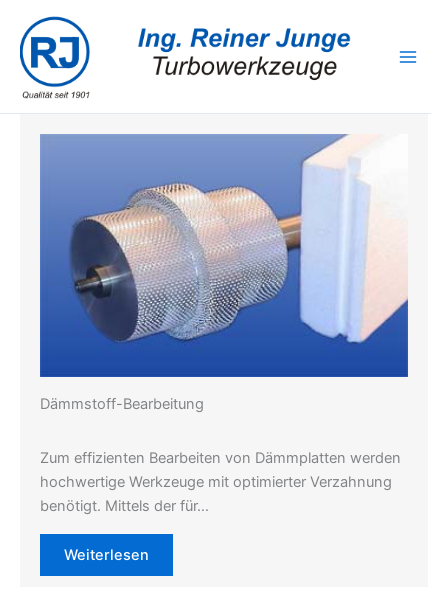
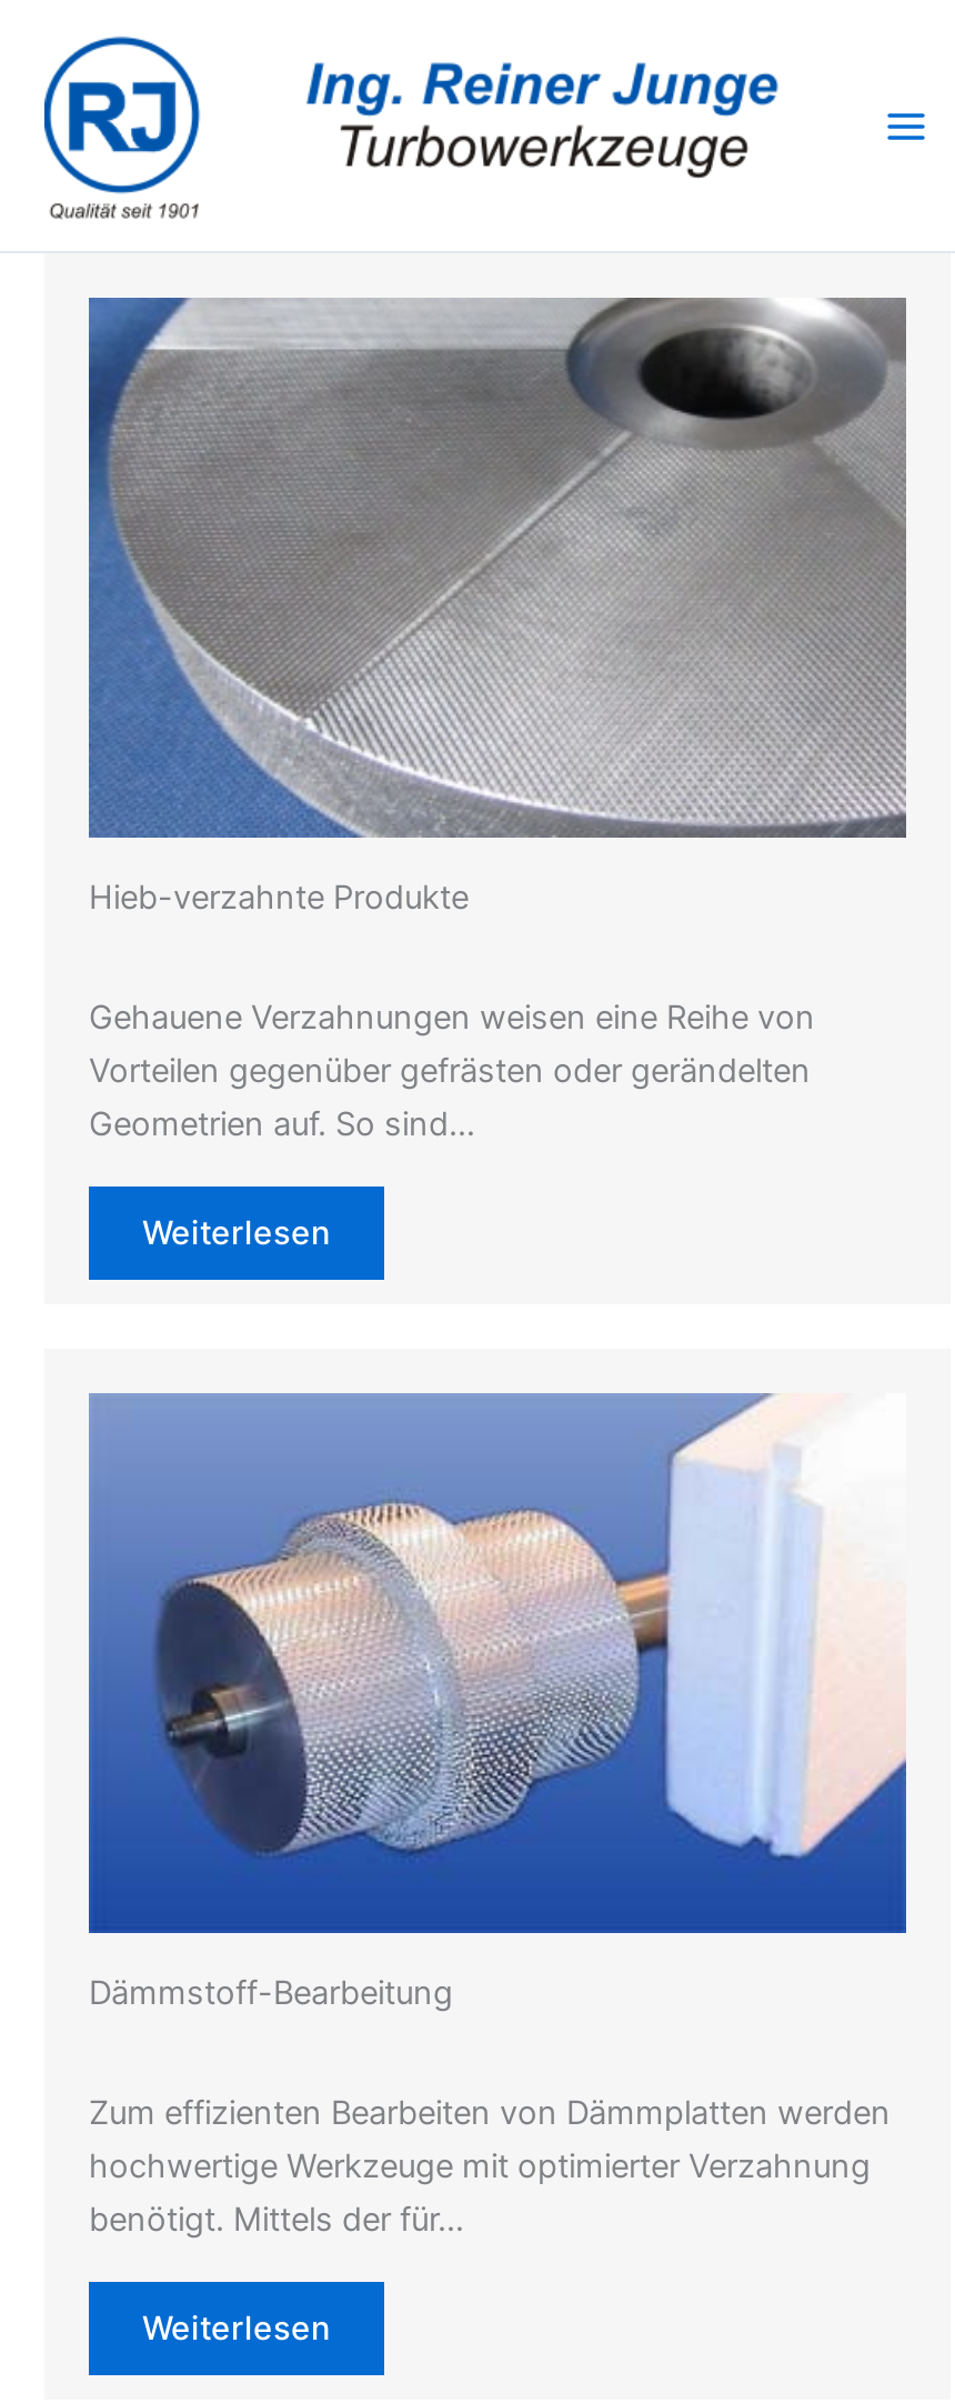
none -> [89,296,908,1253] [image] | Hieb-verzahnte Produkte | Gehauene Verzahnungen weisen eine Reihe von | Vorteilen gegenüber gefrästen oder gerändelten | Geometrien auf. So sind… | Weiterlesen

